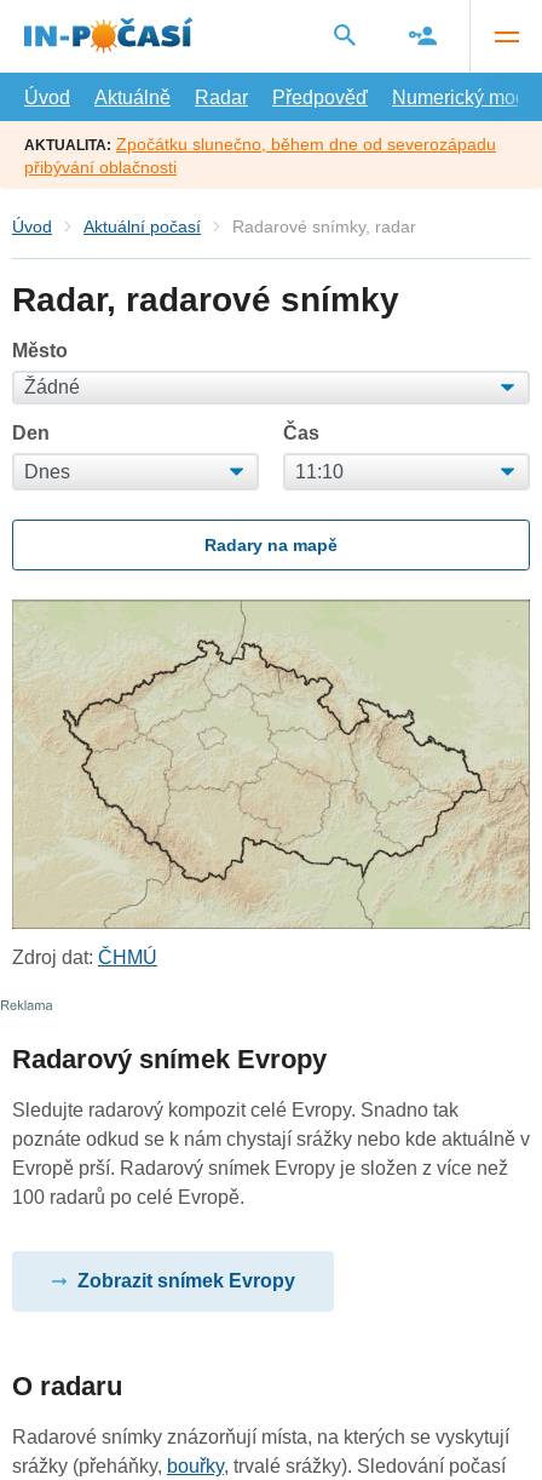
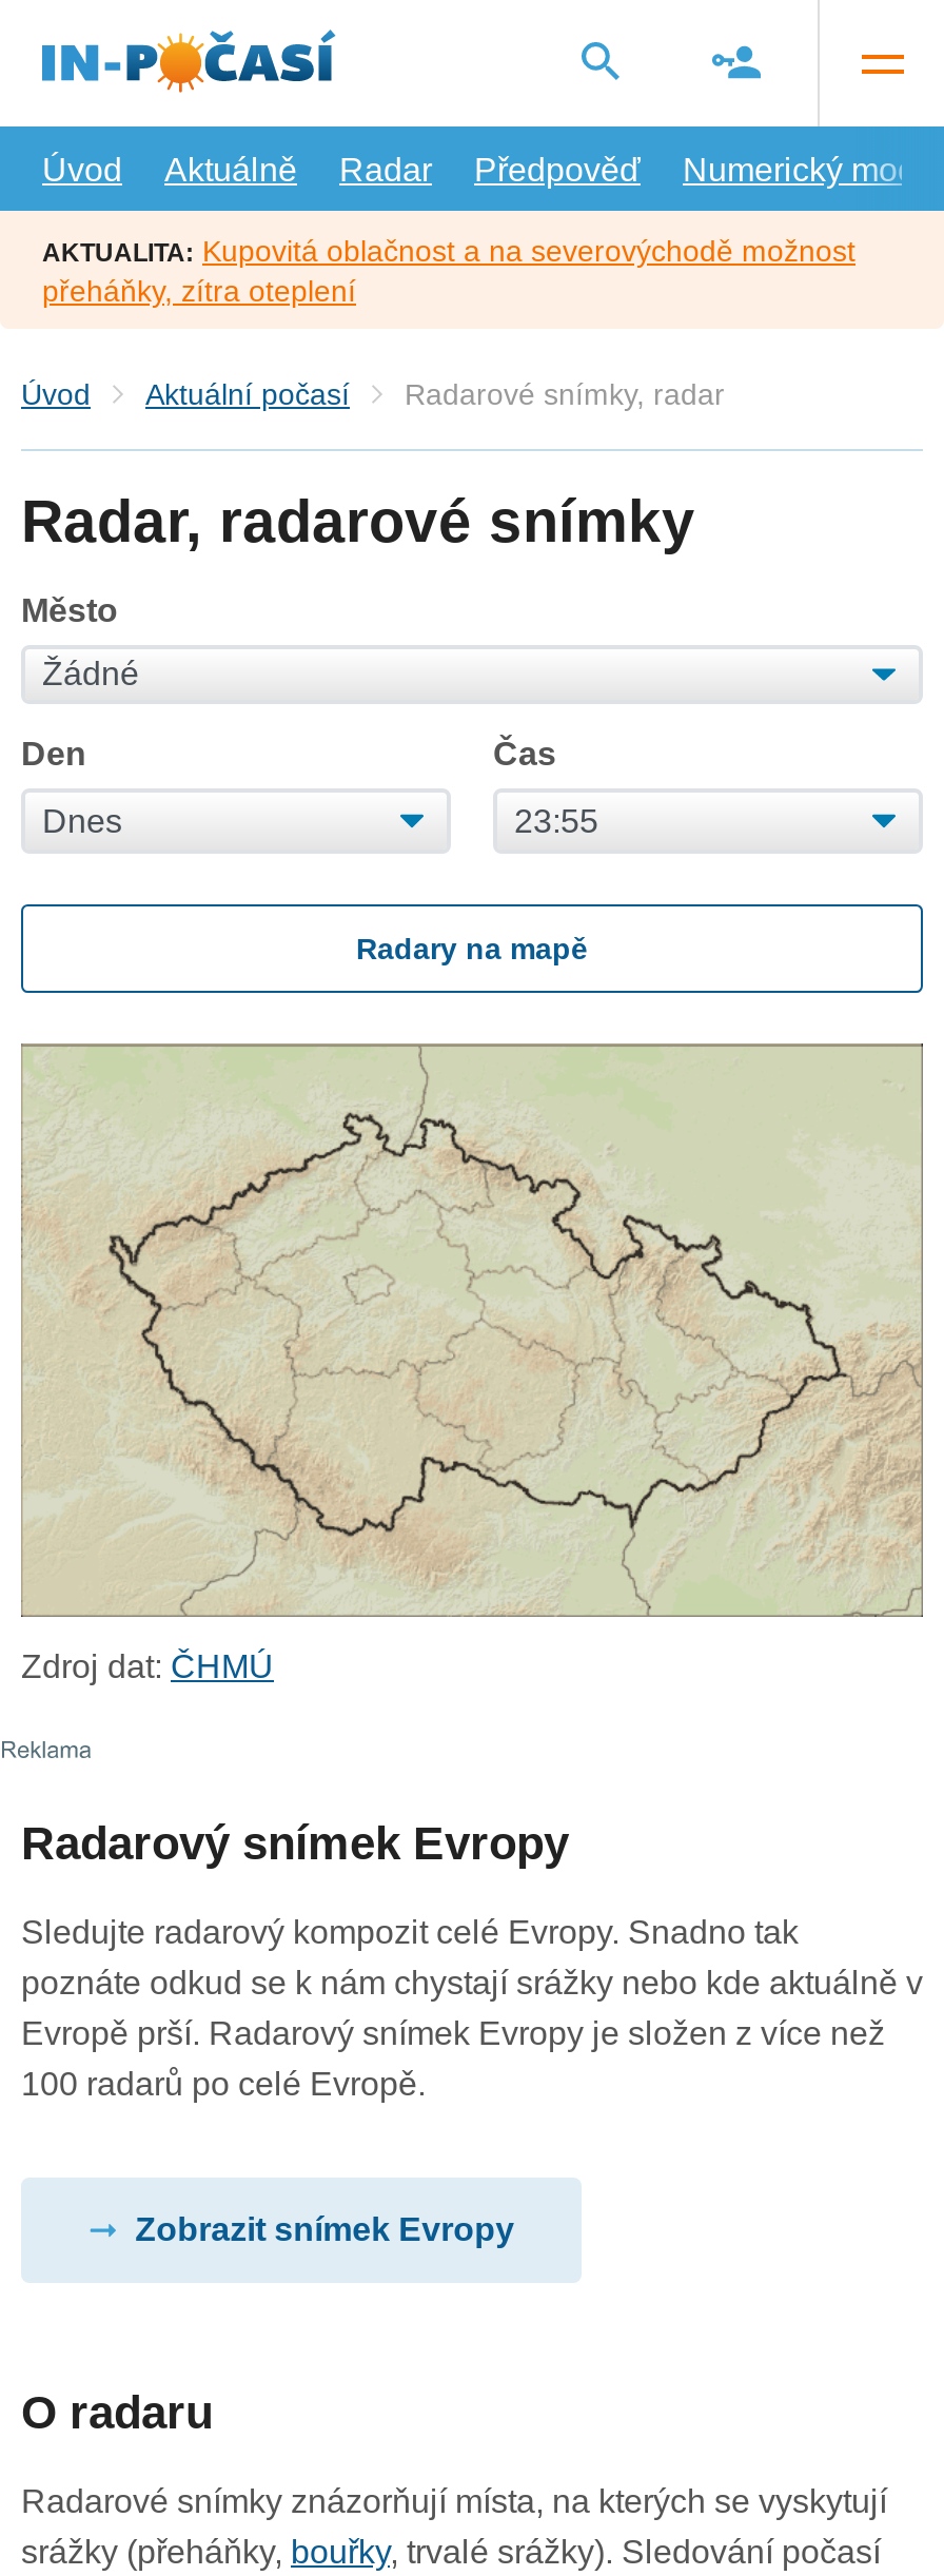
[24,134,496,176] AKTUALITA: Zpočátku slunečno, během dne od severozápadu | přibývání oblačnosti -> [42,233,855,307] AKTUALITA: Kupovitá oblačnost a na severovýchodě možnost | přeháňky, zítra oteplení

